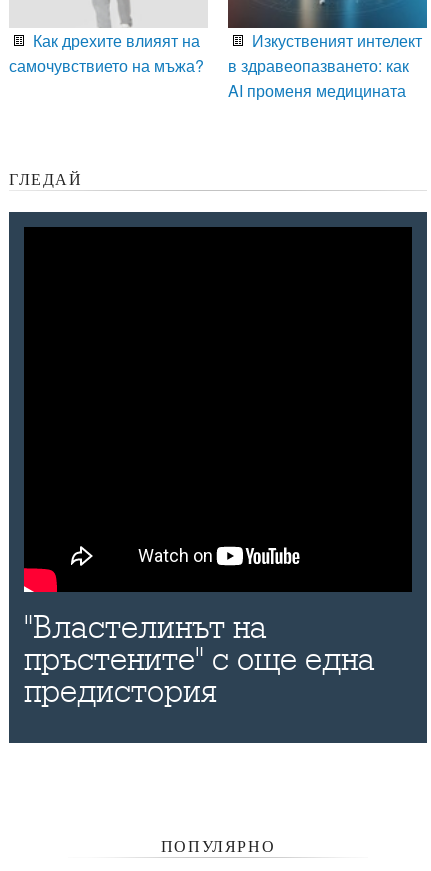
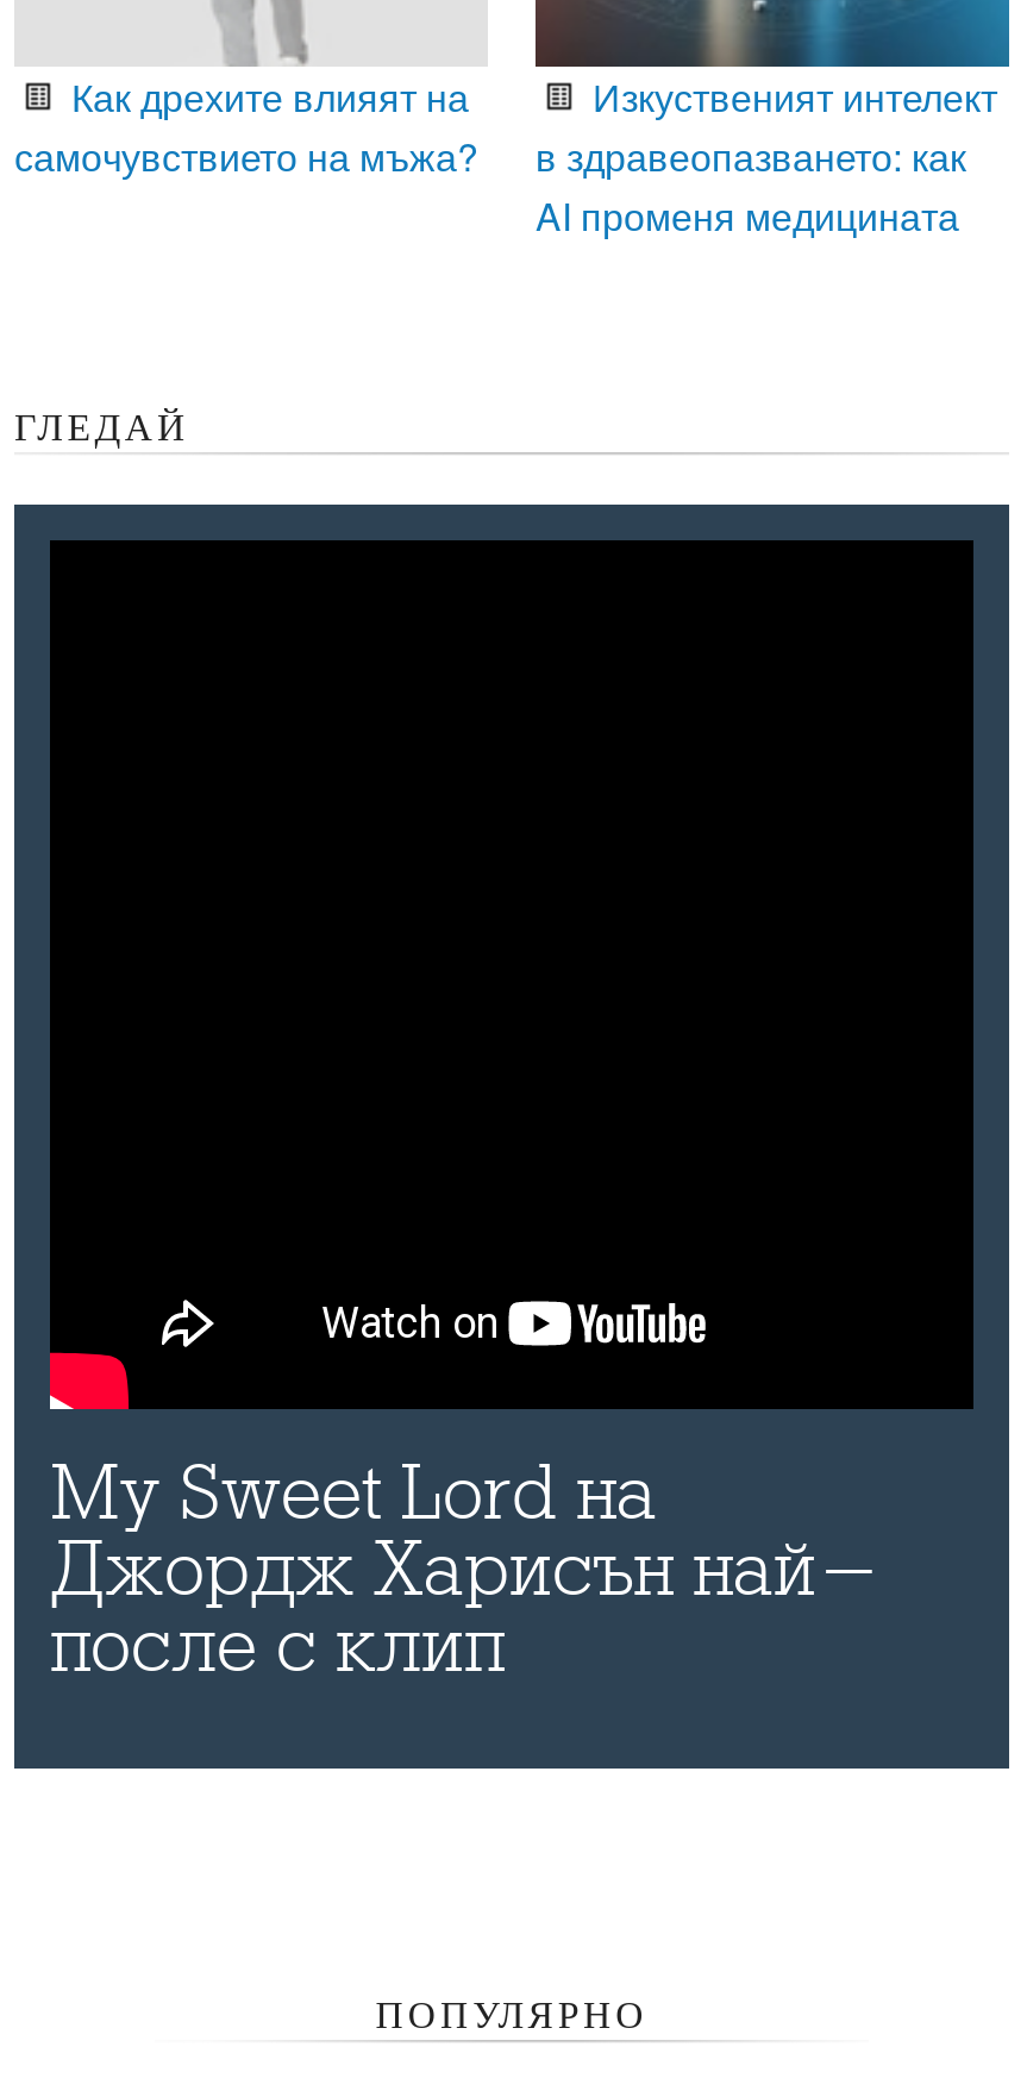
[24,609,375,710] "Властелинът на | пръстените" с още една | предистория -> [50,1451,881,1691] My Sweet Lord на | Джордж Харисън най- | после с клип

